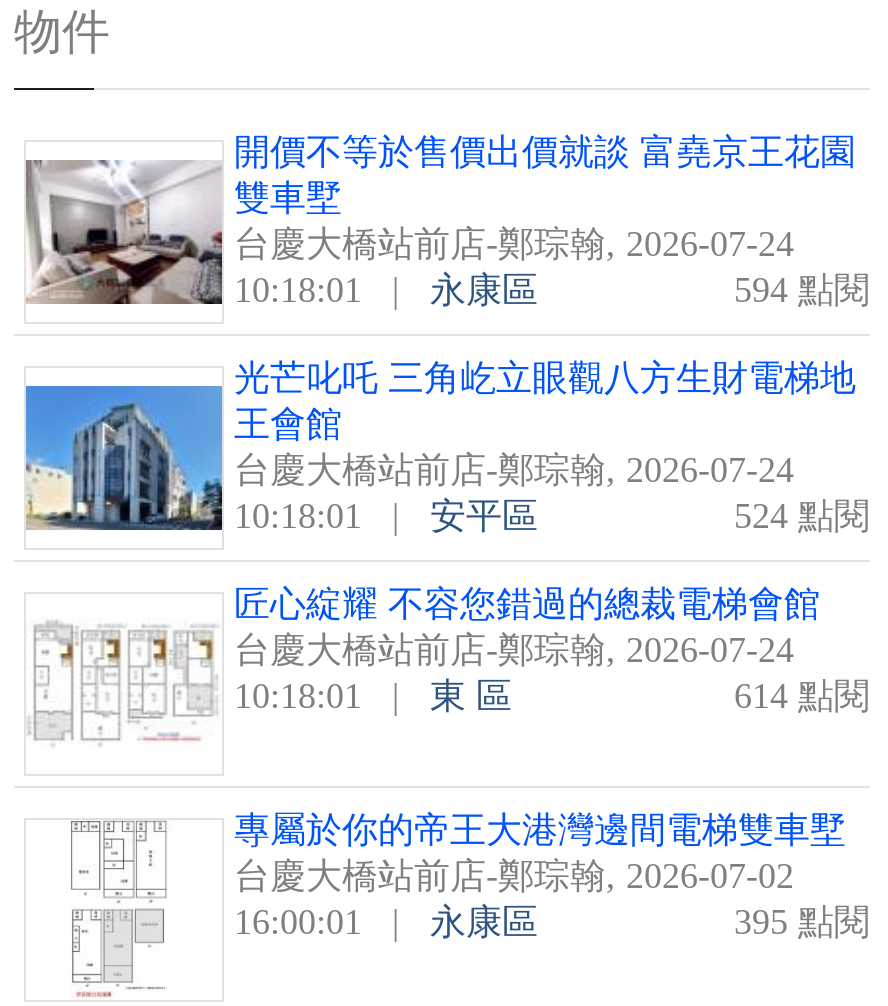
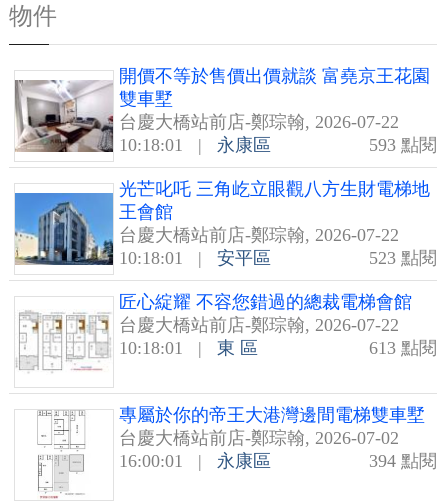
[234,224,794,264] 台慶大橋站前店-鄭琮翰, 2026-07-24 -> [119,112,399,132] 台慶大橋站前店-鄭琮翰, 2026-07-22
[734,270,870,310] 594 點閱 -> [369,135,437,155] 593 點閱
[234,450,794,490] 台慶大橋站前店-鄭琮翰, 2026-07-24 -> [119,225,399,245] 台慶大橋站前店-鄭琮翰, 2026-07-22
[734,496,870,536] 524 點閱 -> [369,248,437,268] 523 點閱
[234,630,794,670] 台慶大橋站前店-鄭琮翰, 2026-07-24 -> [119,315,399,335] 台慶大橋站前店-鄭琮翰, 2026-07-22
[734,676,870,716] 614 點閱 -> [369,338,437,358] 613 點閱
[734,902,870,942] 395 點閱 -> [369,451,437,471] 394 點閱

